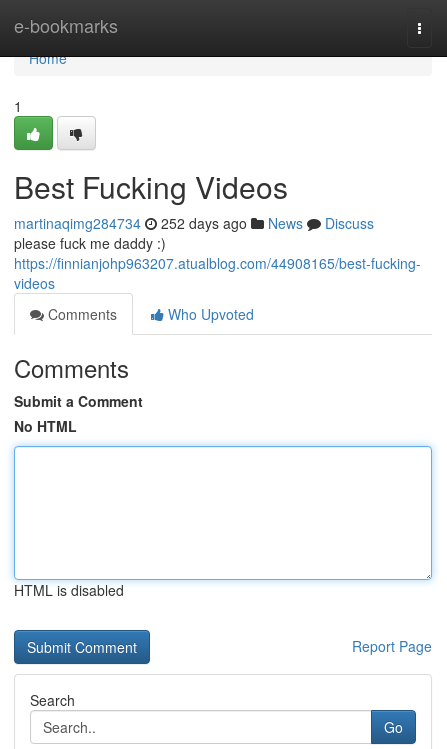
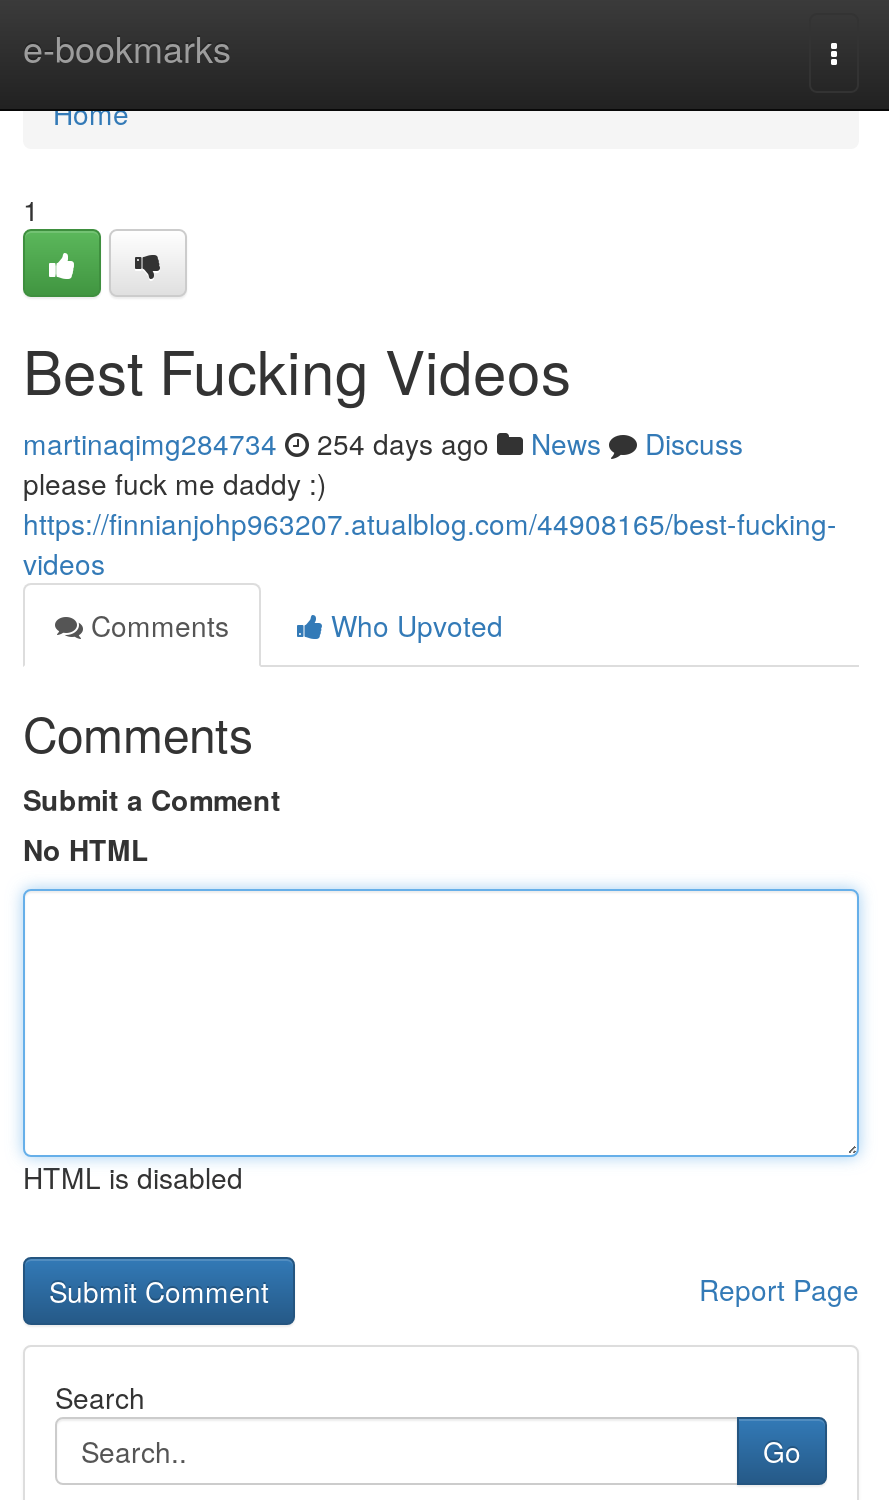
[14,213,374,233] martinaqimg284734 252 days ago News Discuss -> [23,423,743,463] martinaqimg284734 254 days ago News Discuss

